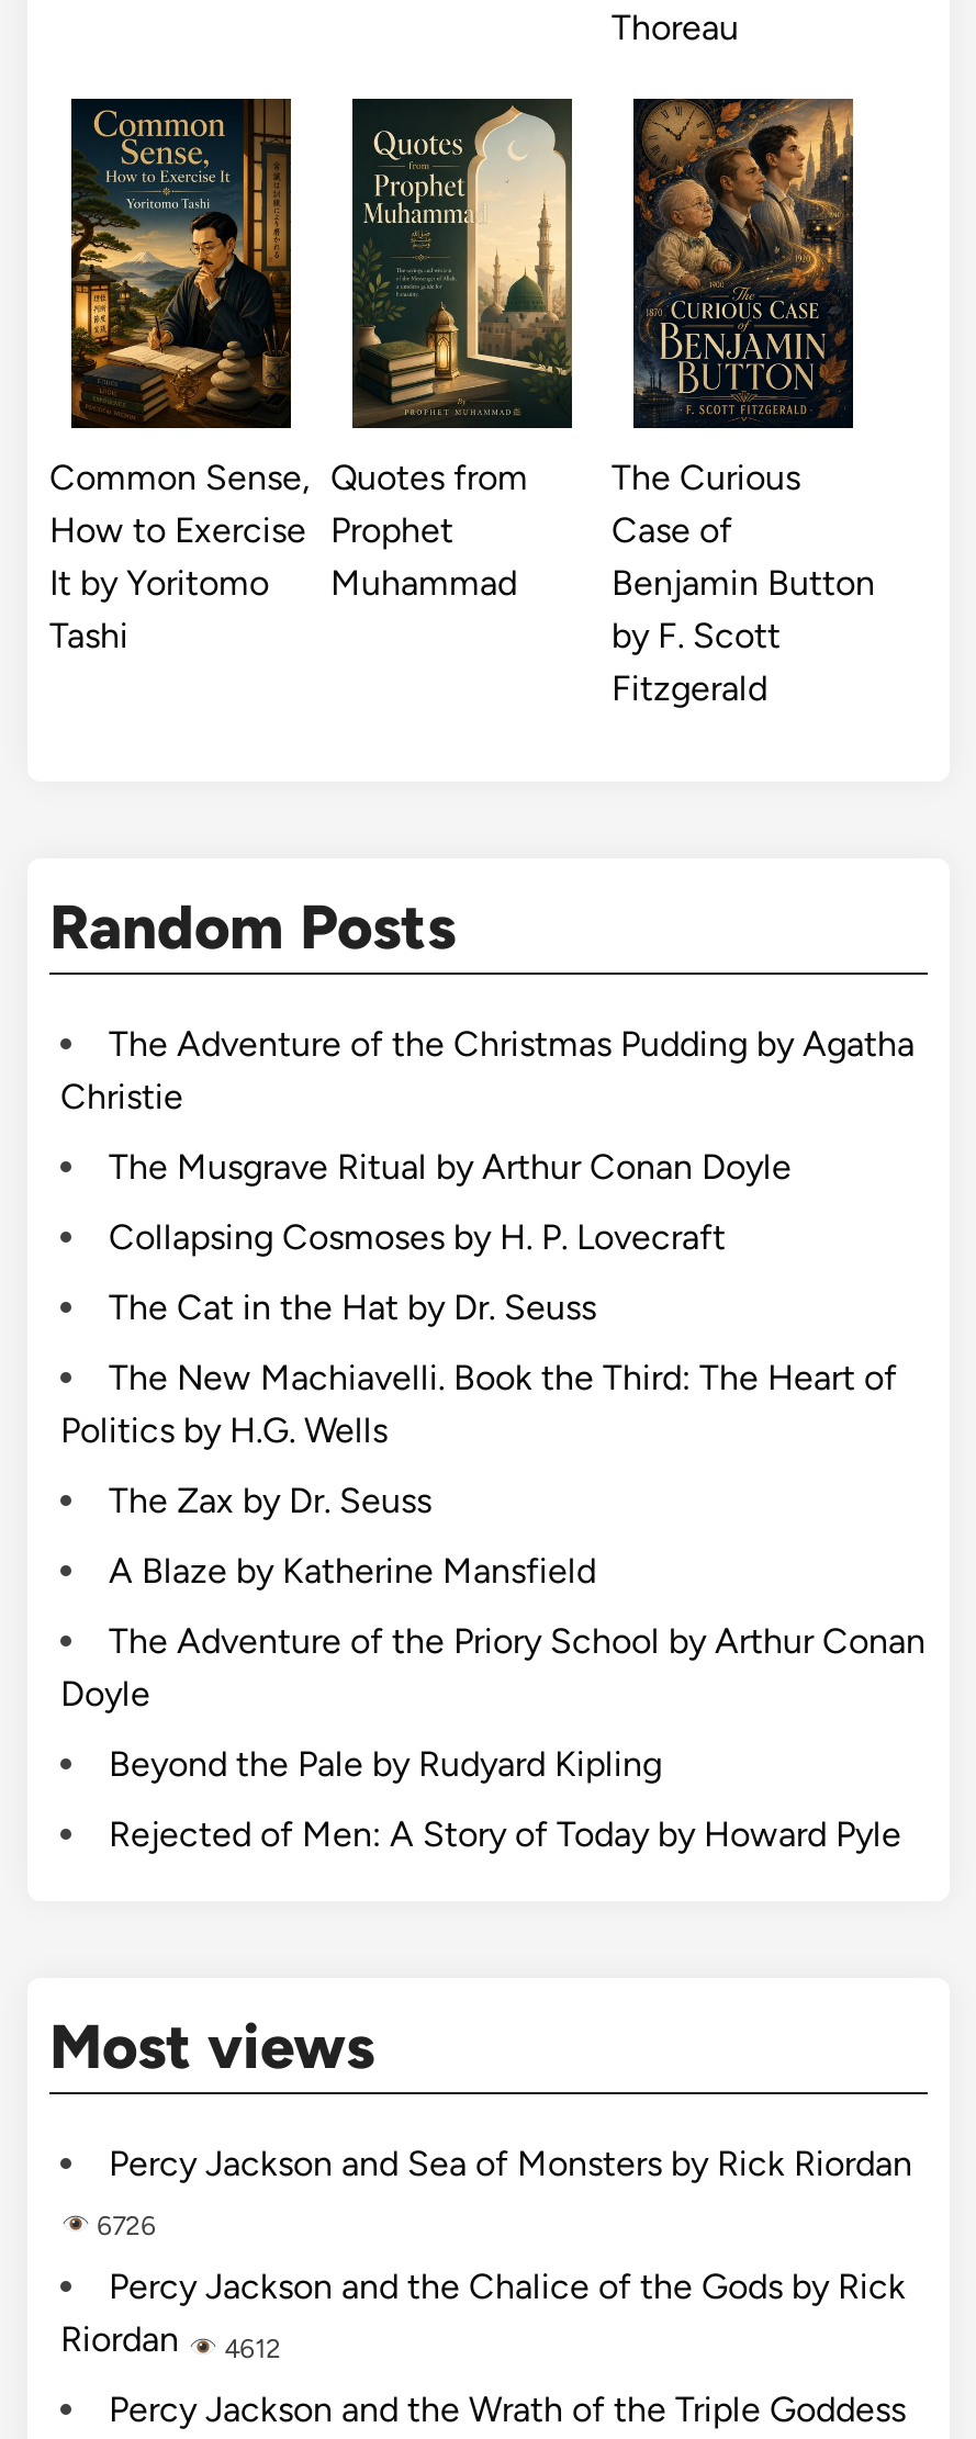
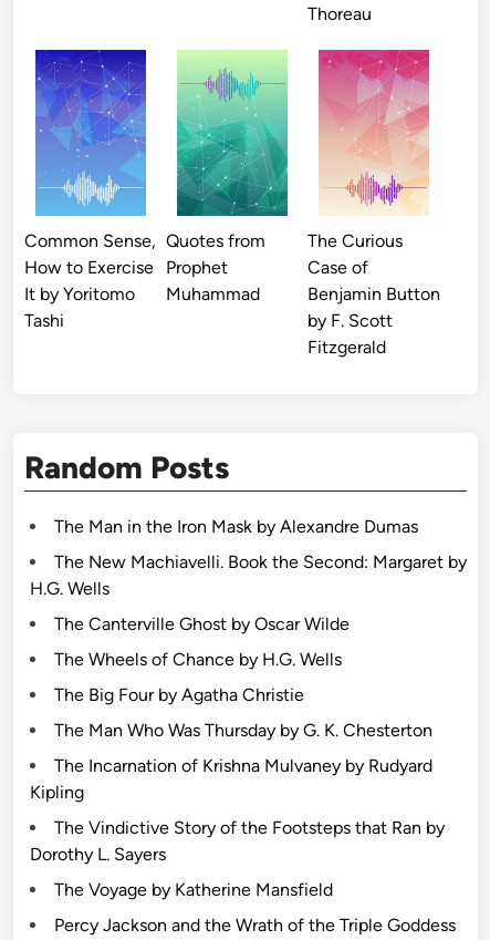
[69,97,293,430] [image] -> [34,49,147,217] [image]
[350,97,574,430] [image] -> [176,50,289,217] [image]
[631,97,855,430] [image] -> [317,49,430,216] [image]
[49,1023,925,2365] The Adventure of the Christmas Pudding by Agatha | Christie | The Musgrave Ritual by Arthur Conan Doyle | Collapsing Cosmoses by H. P. Lovecraft | The Cat in the Hat by Dr. Seuss | The New Machiavelli. Book the Third: The Heart of | Politics by H.G. Wells | The Zax by Dr. Seuss | A Blaze by Katherine Mansfield | The Adventure of the Priory School by Arthur Conan | Doyle | Beyond the Pale by Rudyard Kipling | Rejected of Men: A Story of Today by Howard Pyle | Most views | Percy Jackson and Sea of Monsters by Rick Riordan | 6726 | Percy Jackson and the Chalice of the Gods by Rick | Riordan | 4612 -> [30,516,467,900] The Man in the Iron Mask by Alexandre Dumas | The New Machiavelli. Book the Second: Margaret by | H.G. Wells | The Canterville Ghost by Oscar Wilde | The Wheels of Chance by H.G. Wells | The Big Four by Agatha Christie | The Man Who Was Thursday by G. K. Chesterton | The Incarnation of Krishna Mulvaney by Rudyard | Kipling | The Vindictive Story of the Footsteps that Ran by | Dorothy L. Sayers | The Voyage by Katherine Mansfield

